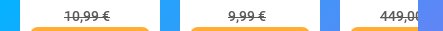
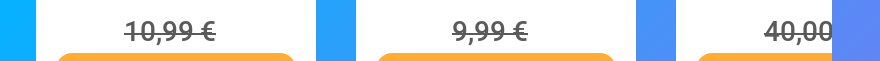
[380,7,434,23] 449,00 € -> [764,14,856,46] 40,00 €

